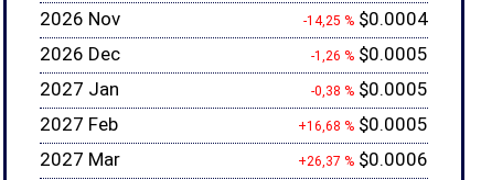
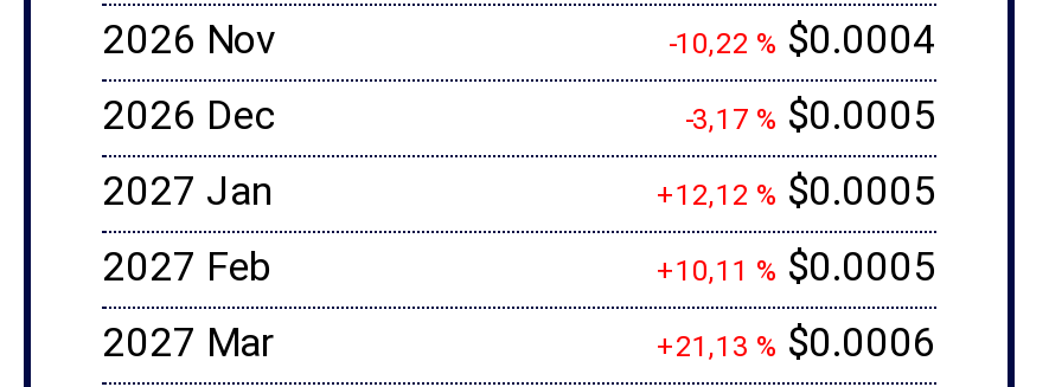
[303,8,428,30] -14,25 % $0.0004 -> [669,15,936,63] -10,22 % $0.0004
[311,43,428,65] -1,26 % $0.0005 -> [685,91,936,138] -3,17 % $0.0005
[311,78,428,100] -0,38 % $0.0005 -> [657,167,936,214] +12,12 % $0.0005
[298,113,428,135] +16,68 % $0.0005 -> [657,243,936,290] +10,11 % $0.0005
[298,148,428,170] +26,37 % $0.0006 -> [657,318,936,366] +21,13 % $0.0006

